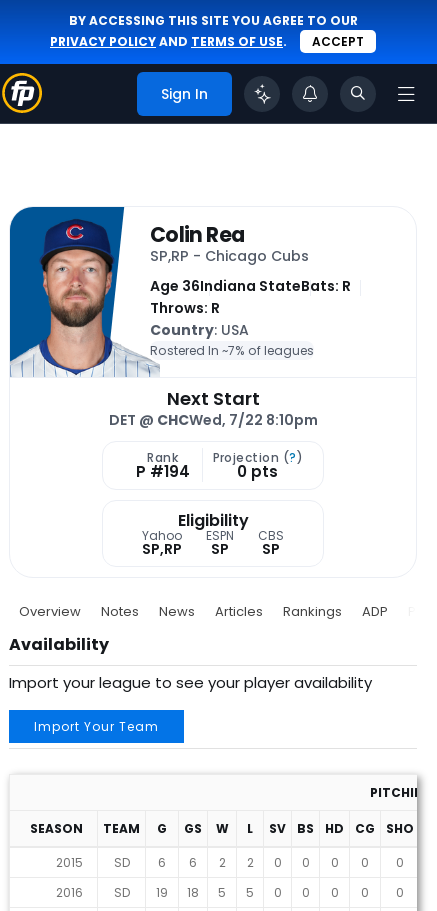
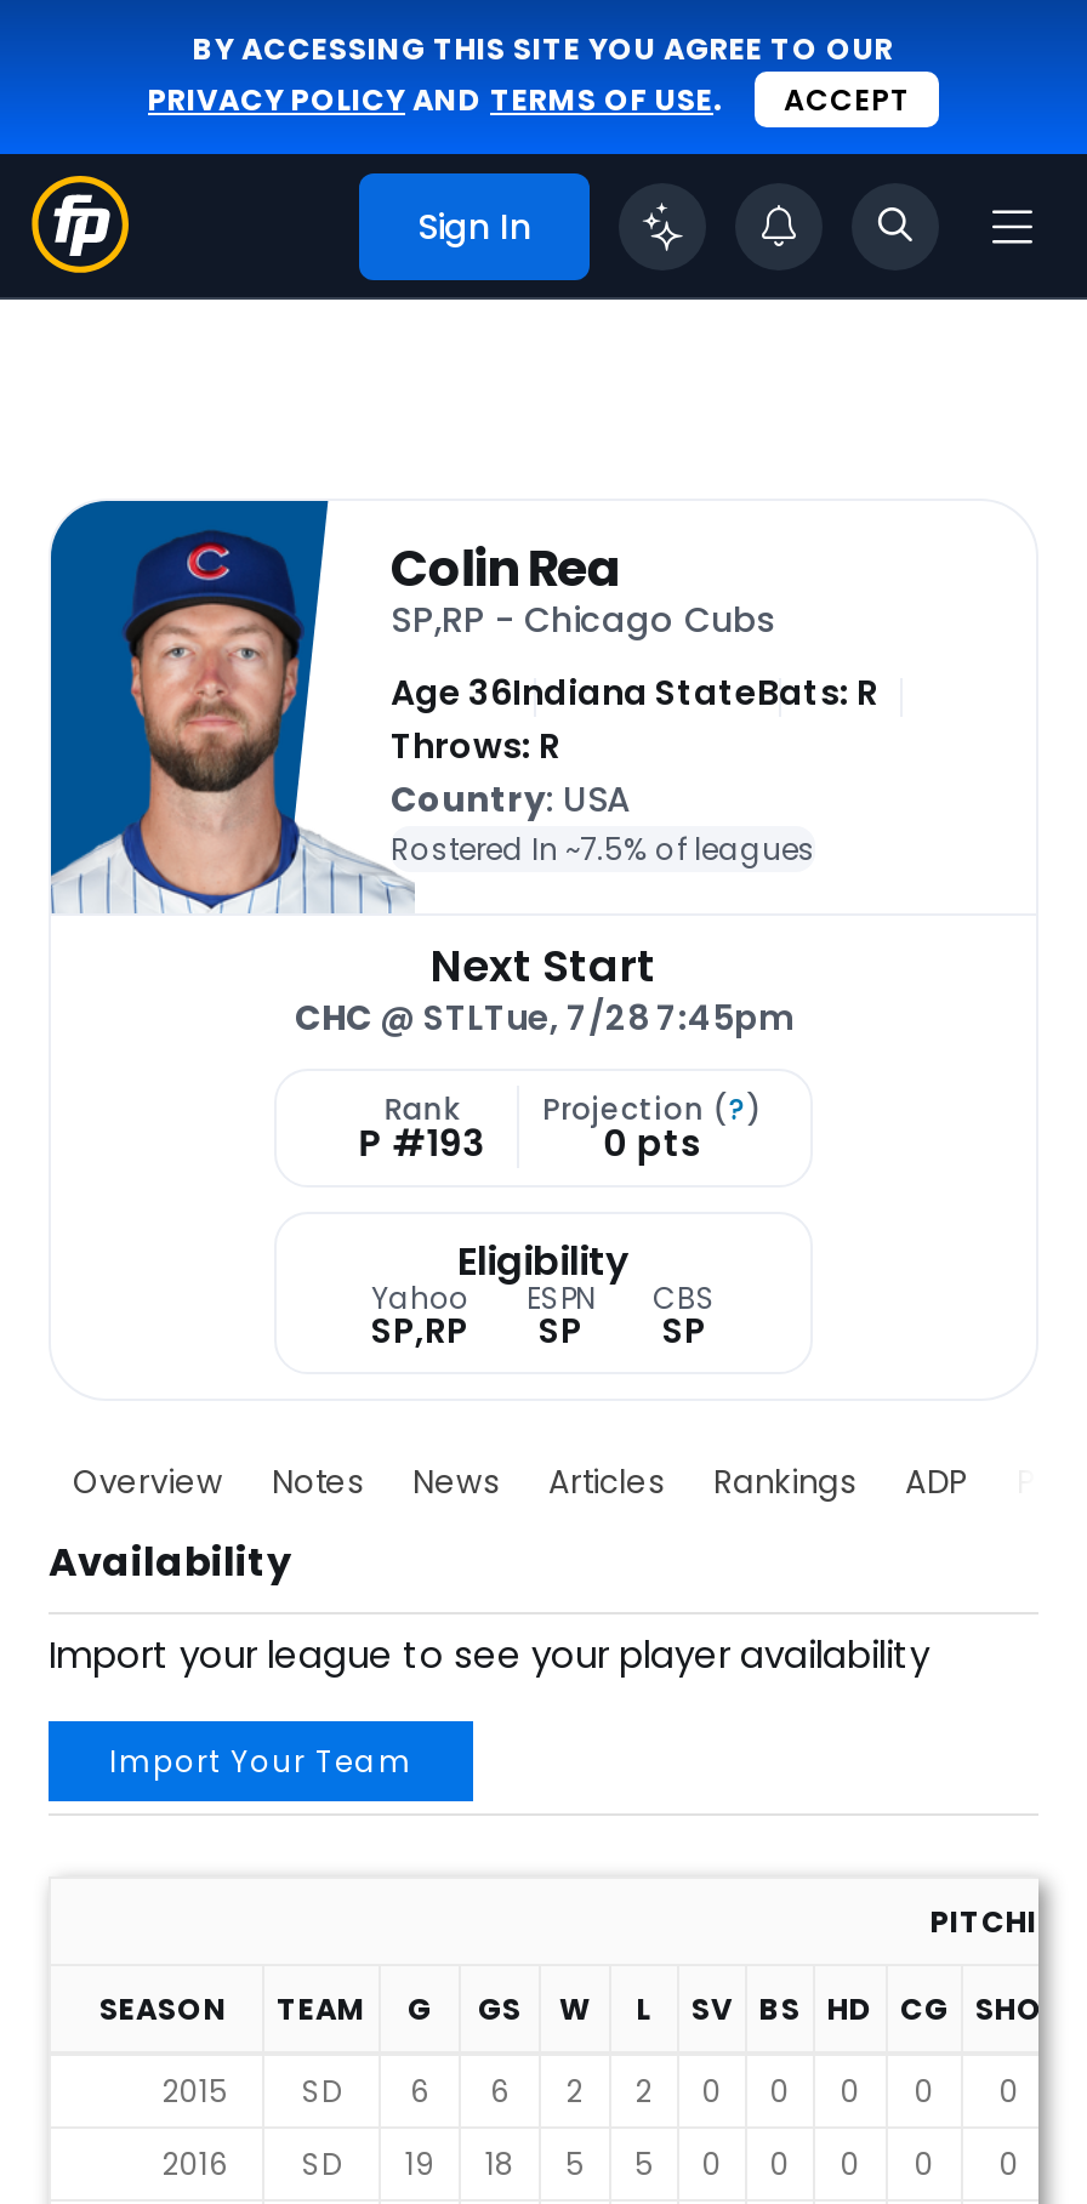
[150,342,314,359] Rostered In ~7% of leagues -> [391,829,815,871] Rostered In ~7.5% of leagues
[108,410,317,430] DET @ CHCWed, 7/22 8:10pm -> [295,994,792,1043] CHC @ STLTue, 7/28 7:45pm
[136,461,190,482] P #194 -> [359,1118,485,1169] P #193

